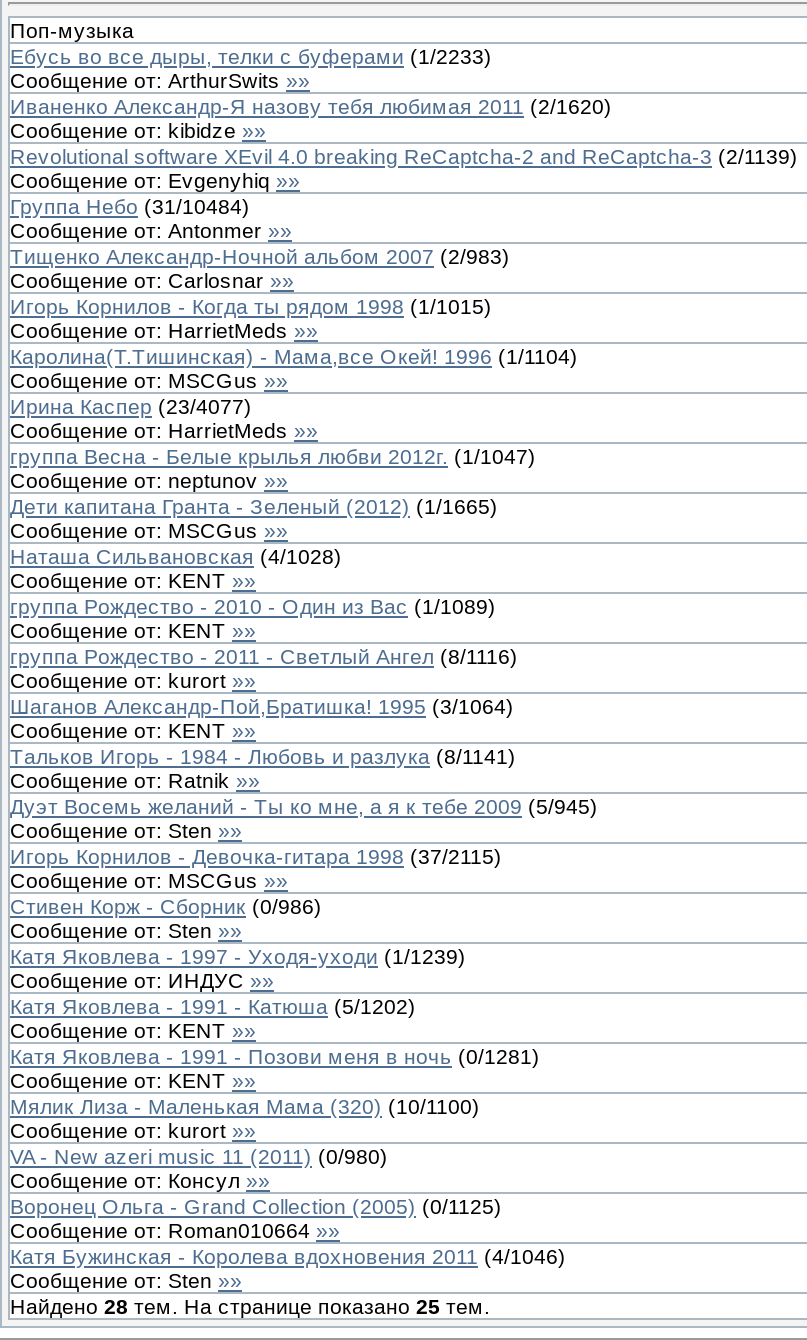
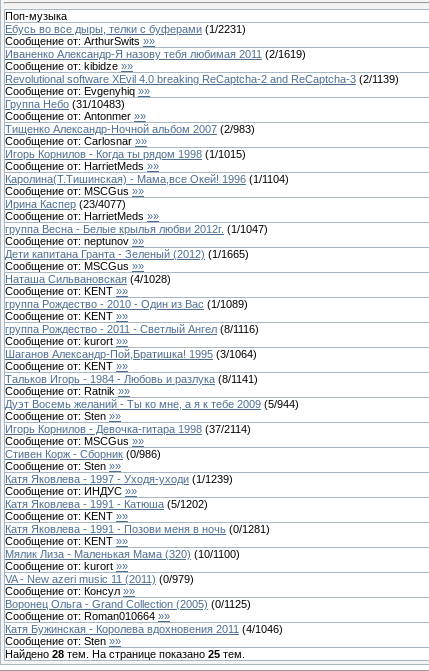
[10,44,492,68] Ебусь во все дыры, телки с буферами (1 / 2233) -> [5,23,246,35] Ебусь во все дыры, телки с буферами (1 / 2231)
[10,94,612,118] Иваненко Александр-Я назову тебя любимая 2011 (2/1620) -> [5,48,306,60] Иваненко Александр-Я назову тебя любимая 2011 (2/1619)
[10,194,250,218] Группа Небо (31 / 10484) -> [5,98,125,110] Группа Небо (31 / 10483)
[10,794,598,818] Дуэт Восемь желаний - Ты ко мне, а я к тебе 2009 (5/945) -> [5,398,299,410] Дуэт Восемь желаний - Ты ко мне, а я к тебе 2009 (5/944)
[10,844,502,868] Игорь Корнилов - Девочка-гитара 1998 (37/2115) -> [5,423,251,435] Игорь Корнилов - Девочка-гитара 1998 (37/2114)
[10,1144,388,1168] VA - New azeri music 11 (2011) (0/980) -> [5,573,194,585] VA - New azeri music 11 (2011) (0/979)

